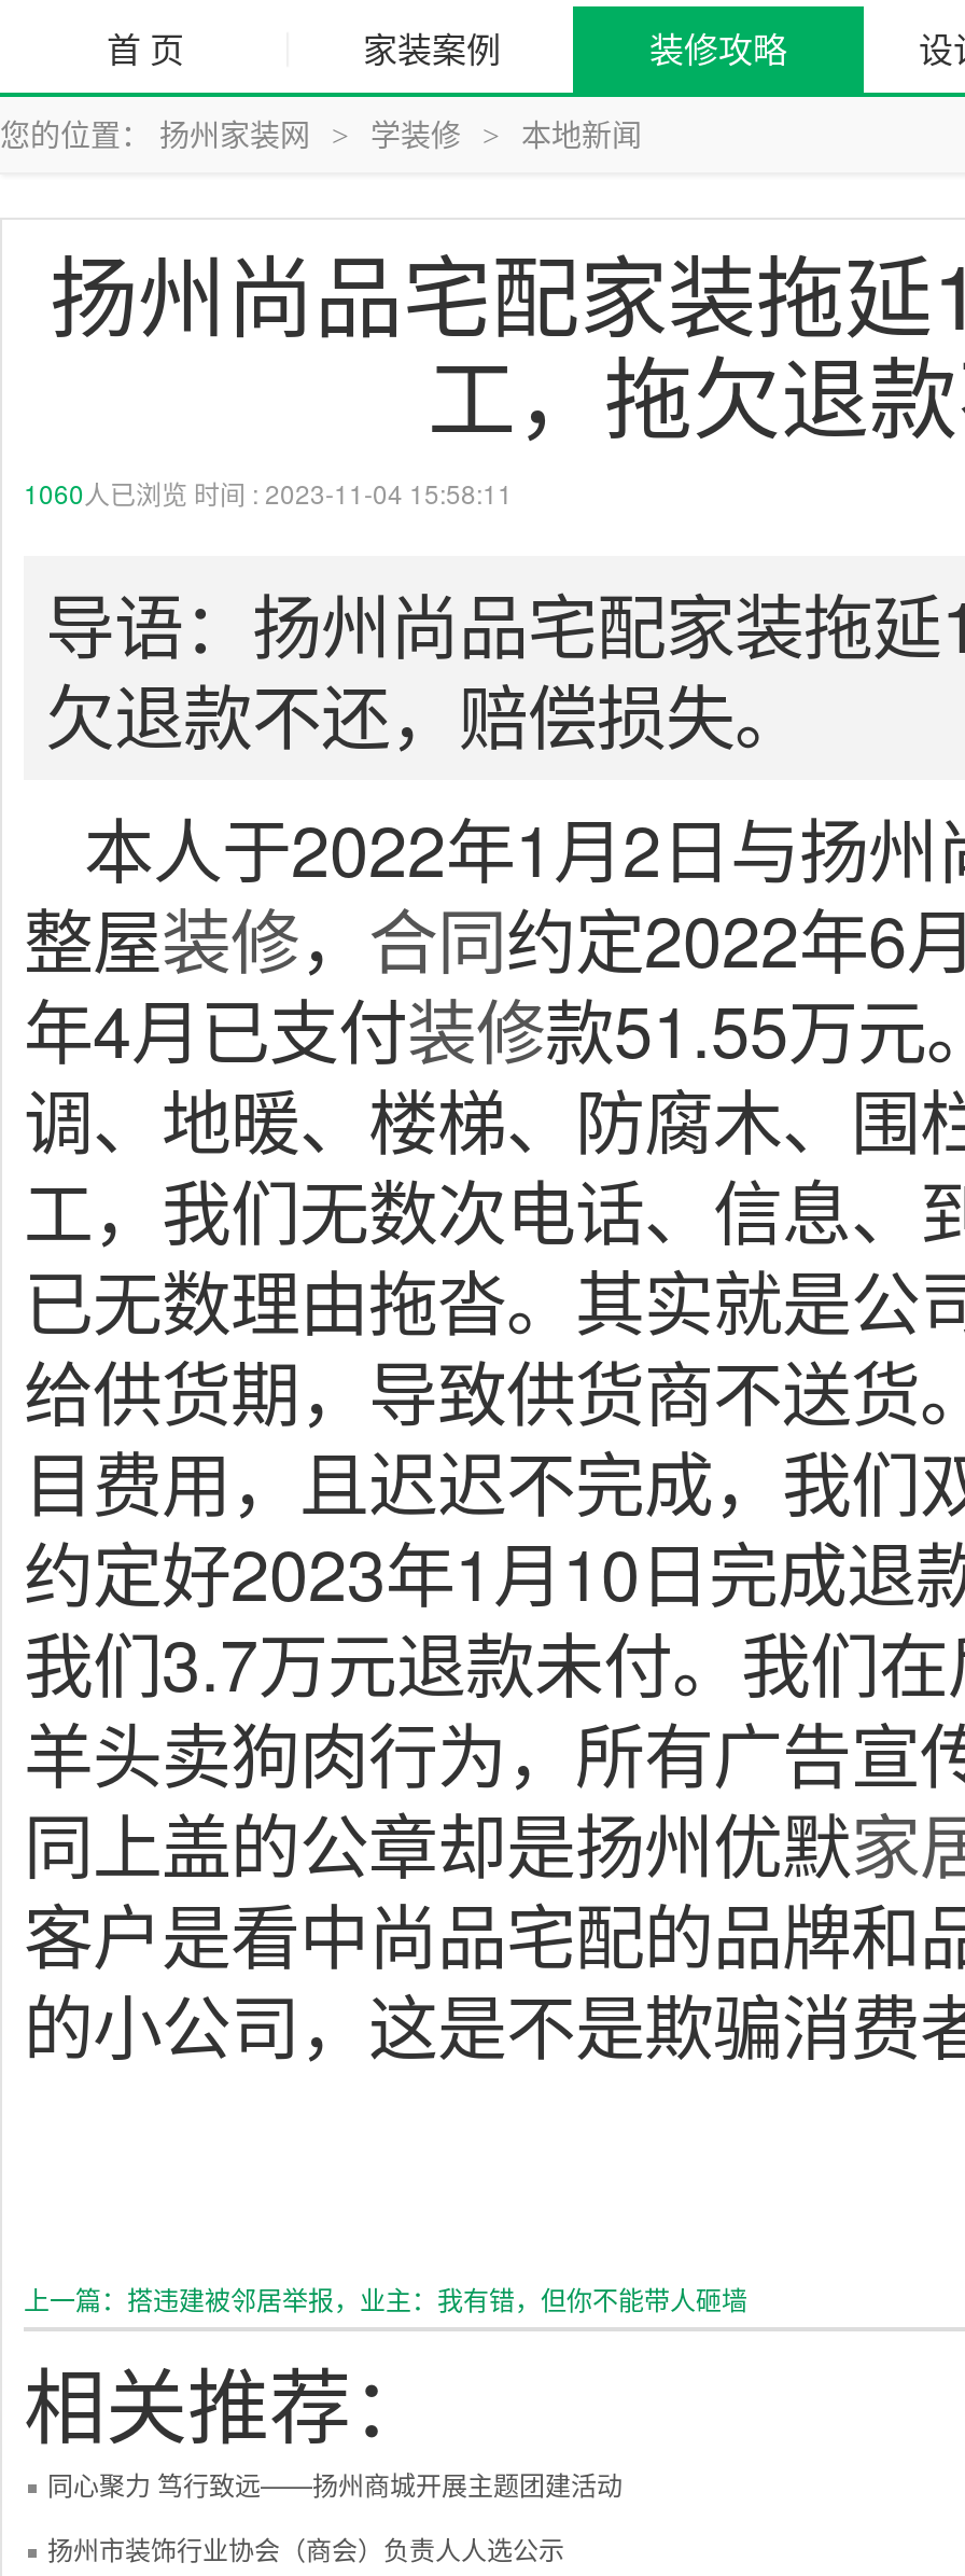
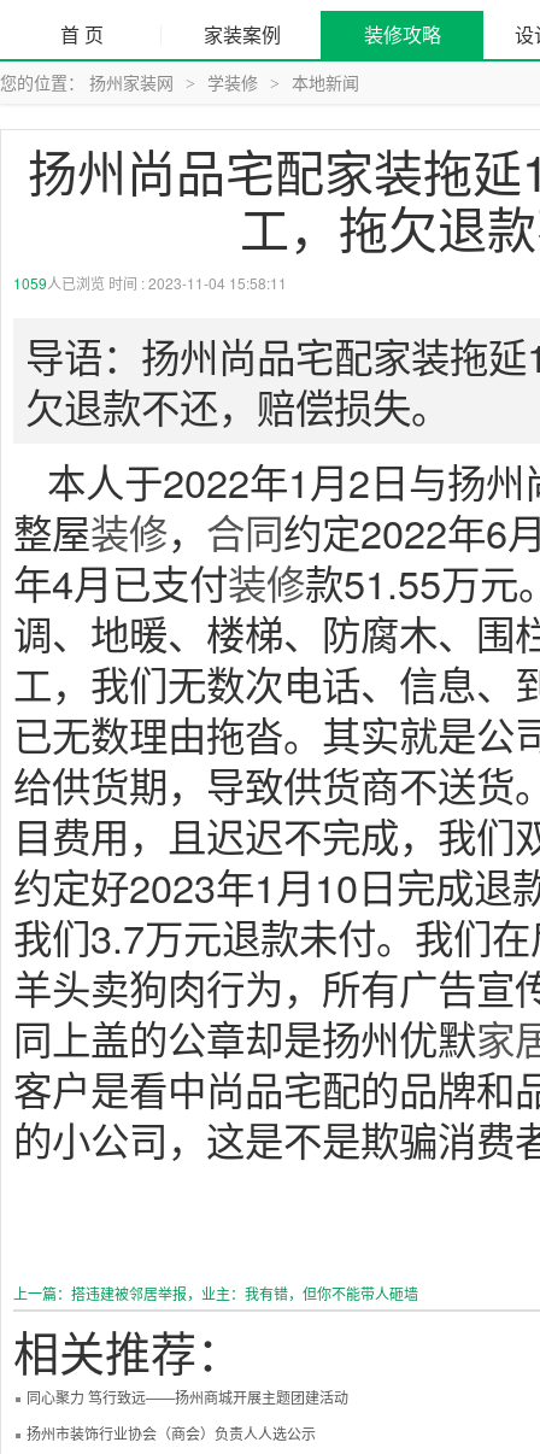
[24,474,513,511] 1060人已浏览 时间 : 2023-11-04 15:58:11 -> [13,272,287,293] 1059人已浏览 时间 : 2023-11-04 15:58:11

